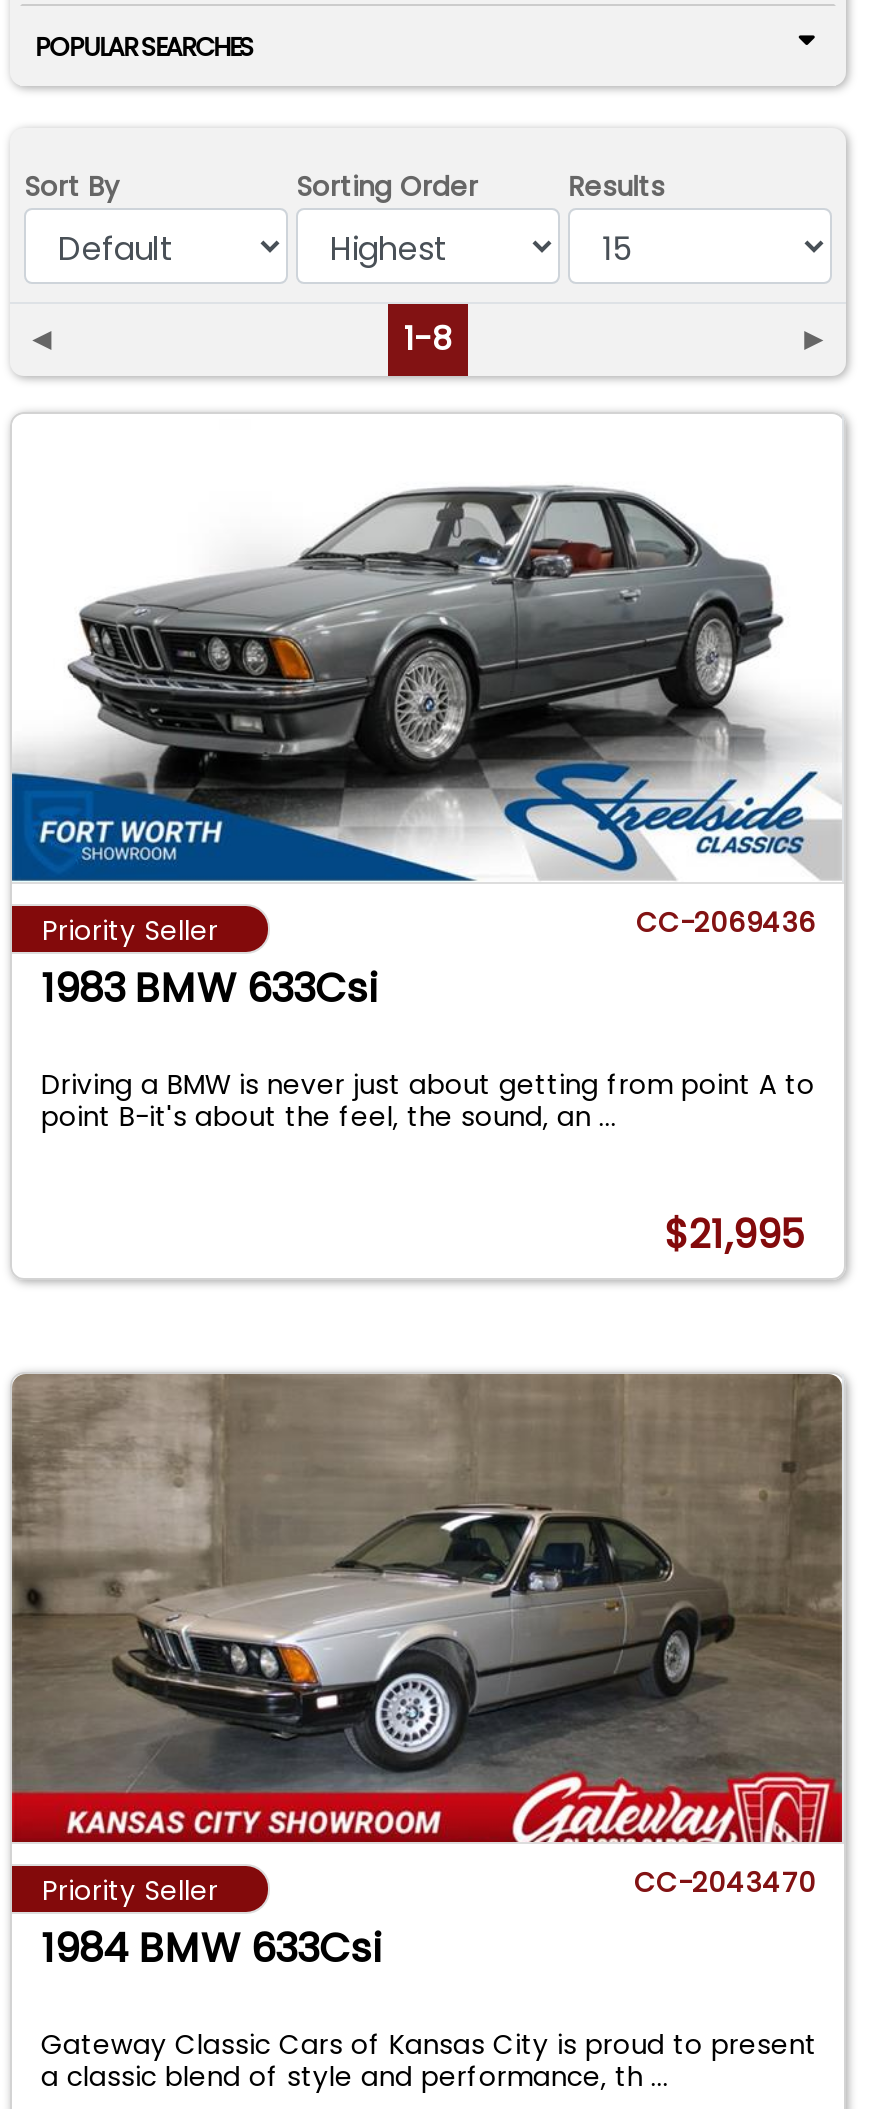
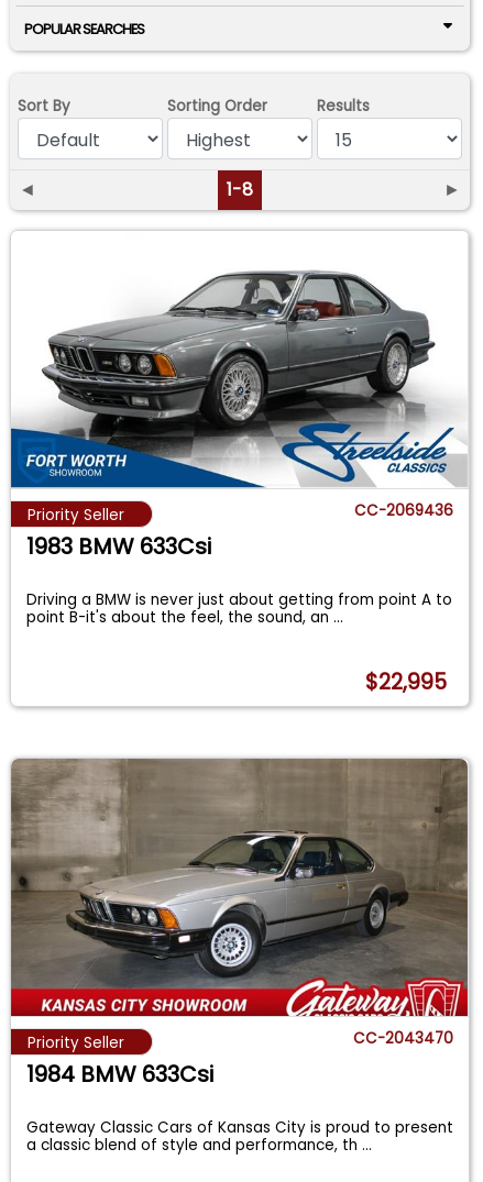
[665,1209,805,1263] $21,995 -> [366,668,447,697] $22,995

